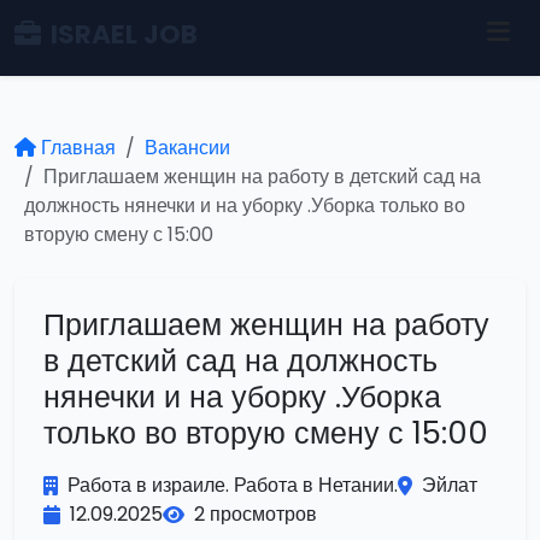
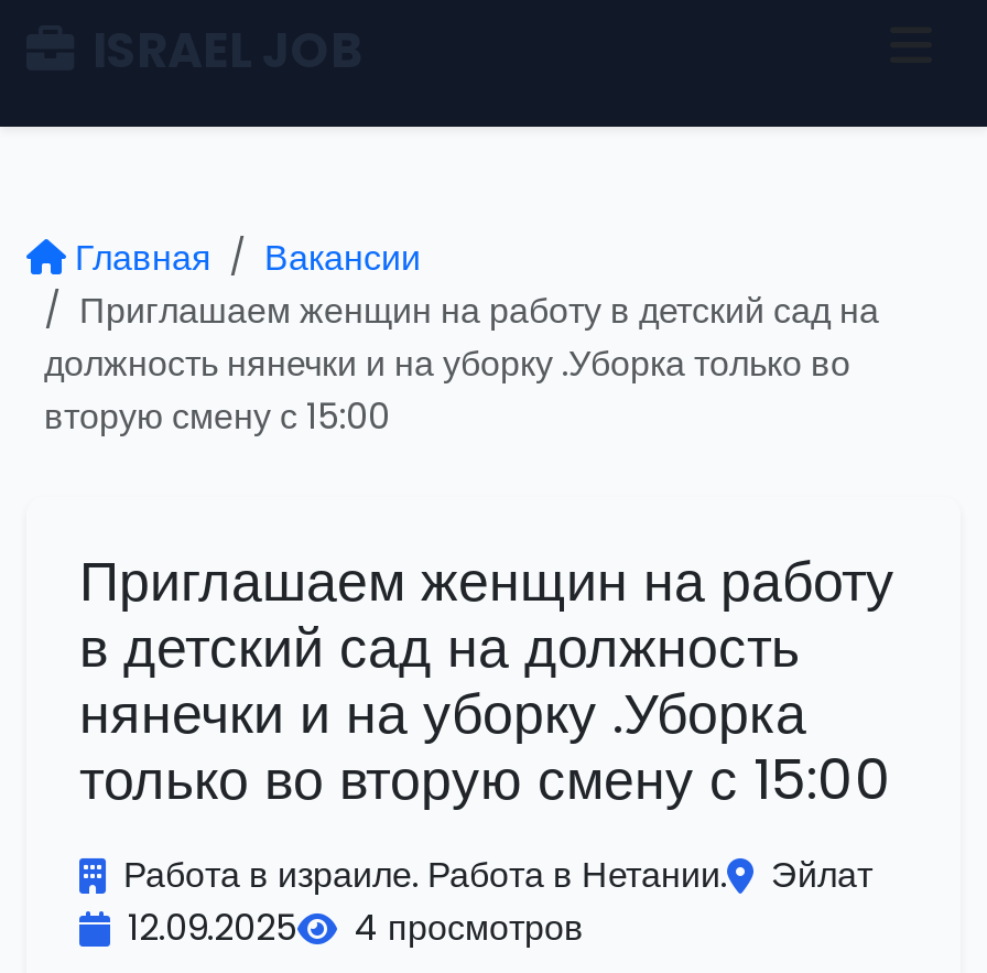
[70,500,317,528] 12.09.2025 2 просмотров -> [128,902,584,953] 12.09.2025 4 просмотров

